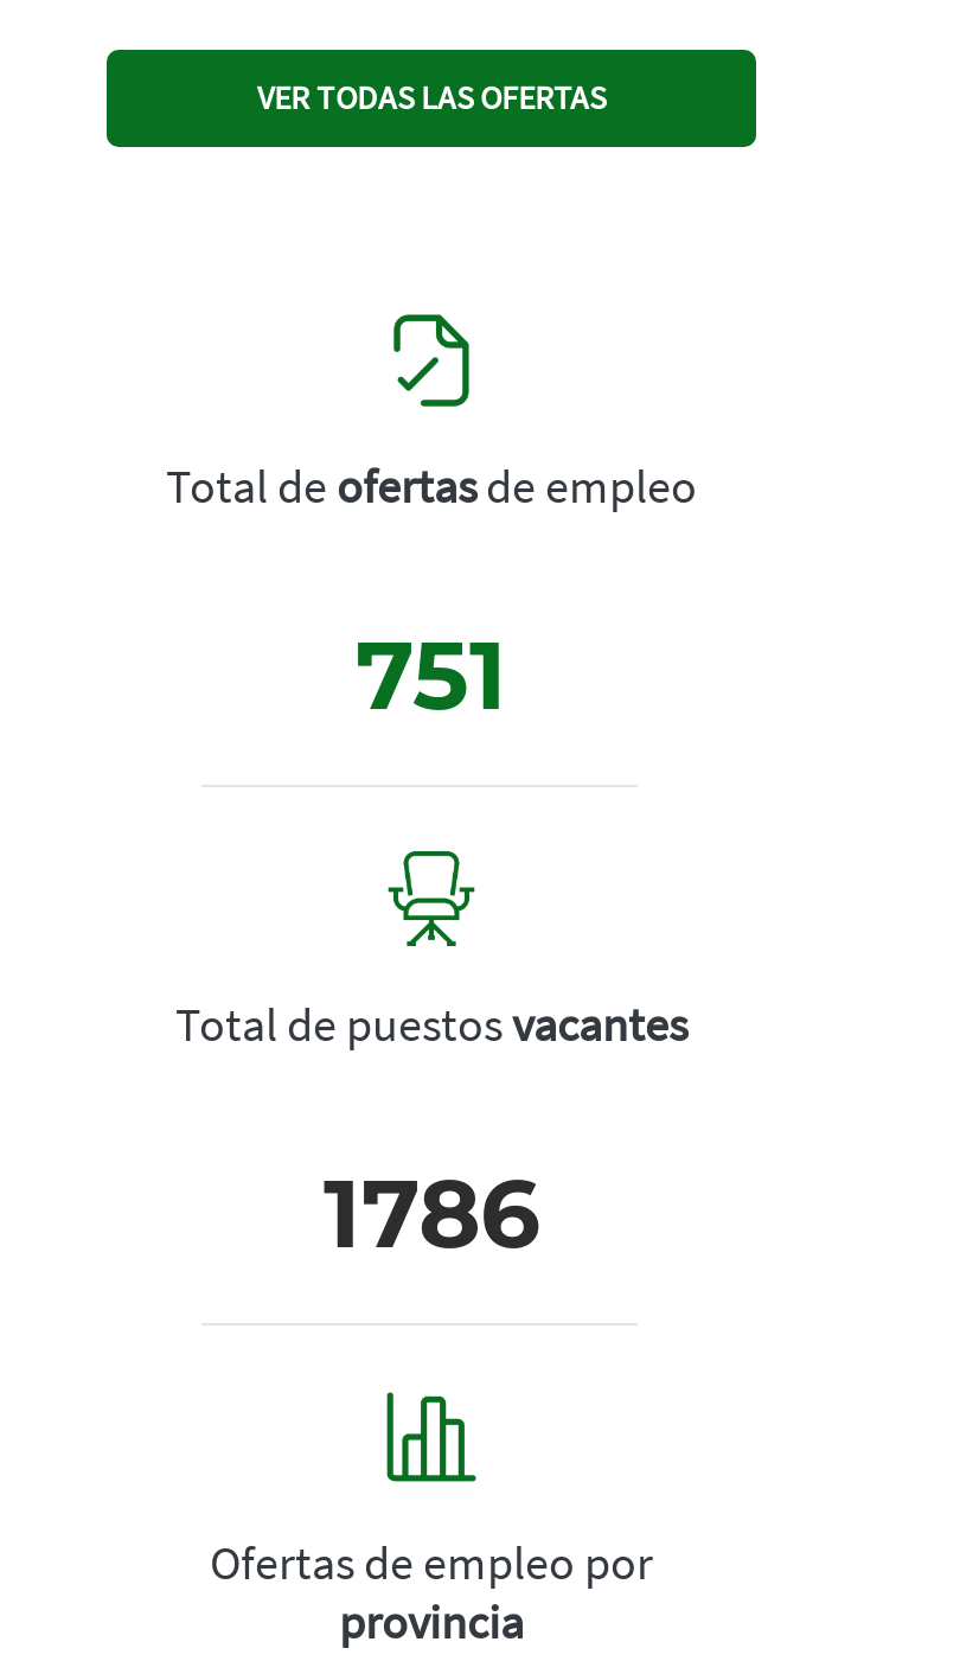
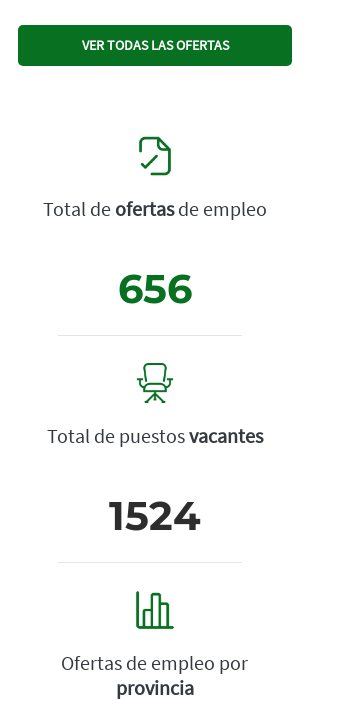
[356,617,507,733] 751 -> [118,264,192,313] 656
[324,1155,539,1271] 1786 -> [109,491,201,540] 1524

